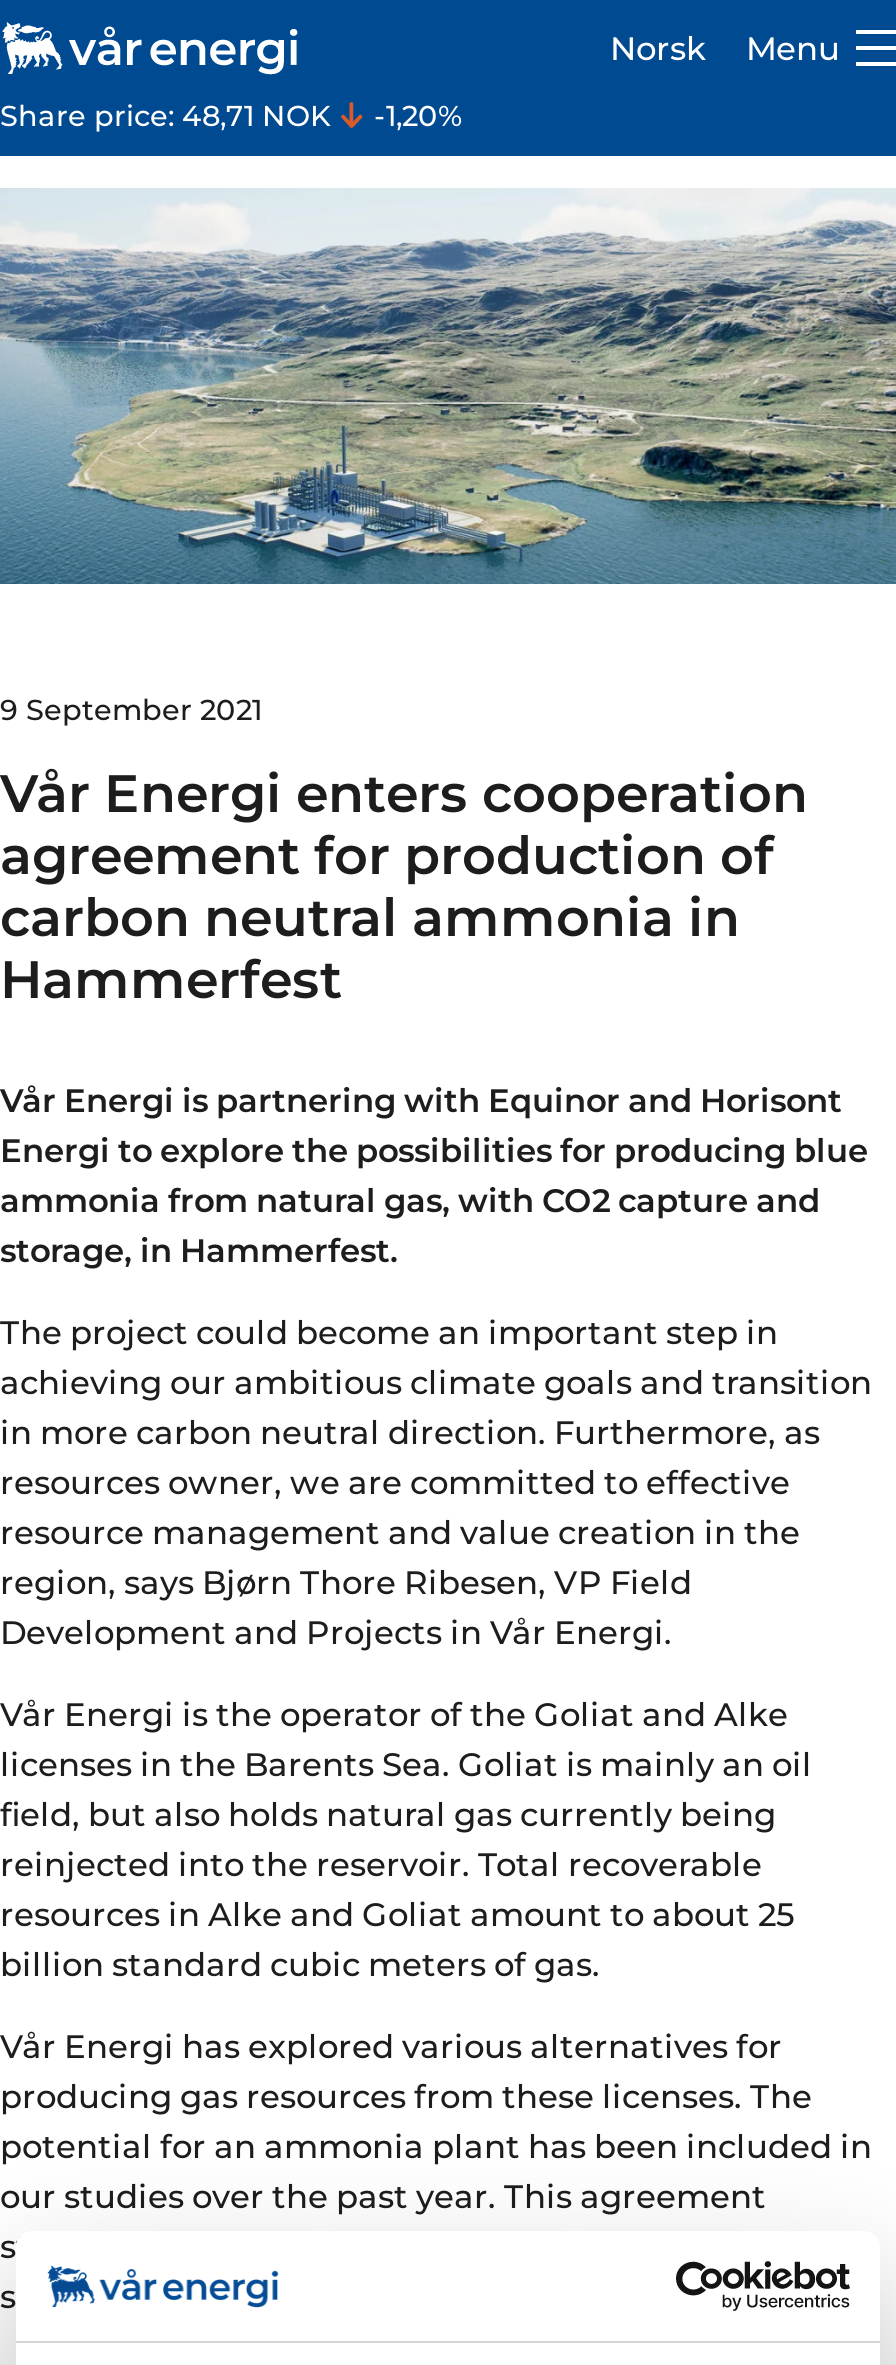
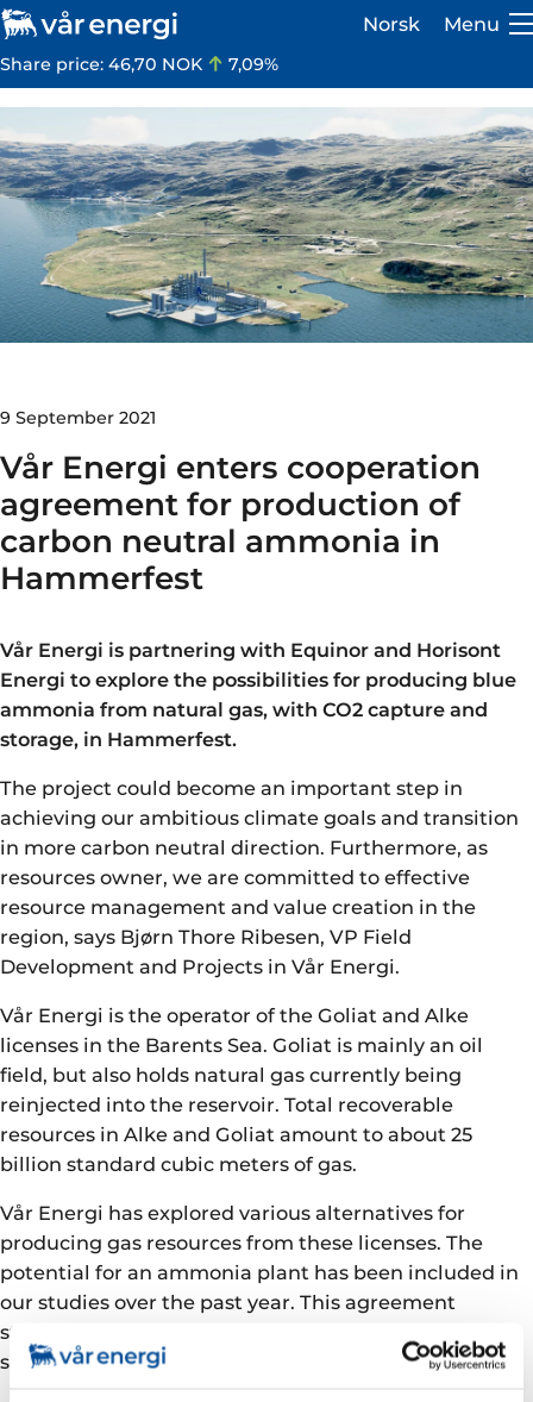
[0,98,338,134] Share price: 48,71 NOK -> [0,54,207,75] Share price: 46,70 NOK
[366,98,462,134] -1,20% -> [224,54,278,75] 7,09%

